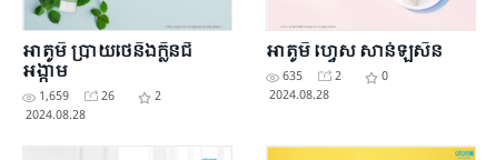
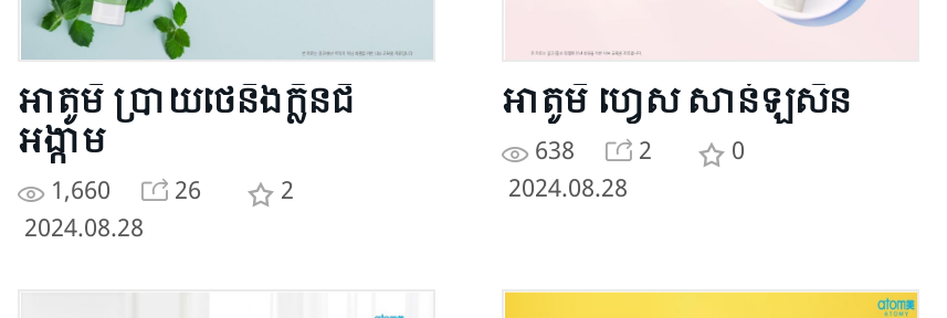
[283,67,388,87] 635 2 0 -> [535,133,745,173] 638 2 0
[39,87,161,107] 1,659 26 2 -> [51,173,294,213] 1,660 26 2

